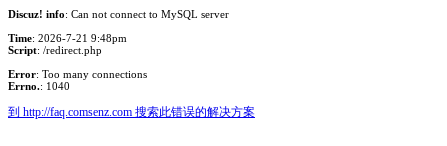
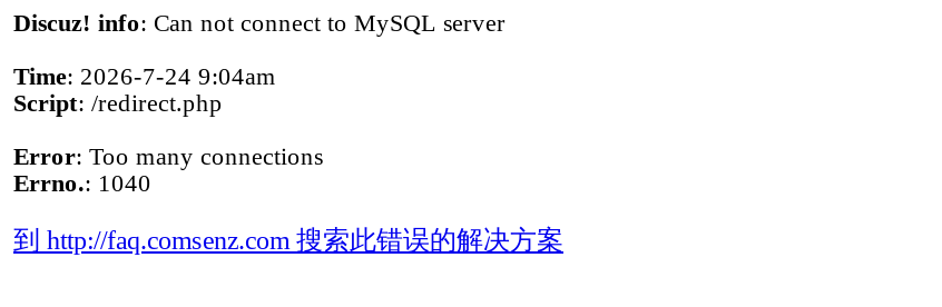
[8,32,127,44] Time: 2026-7-21 9:48pm -> [13,62,276,89] Time: 2026-7-24 9:04am

